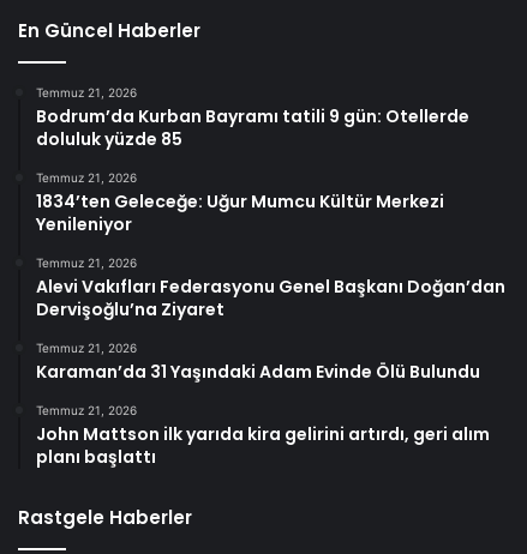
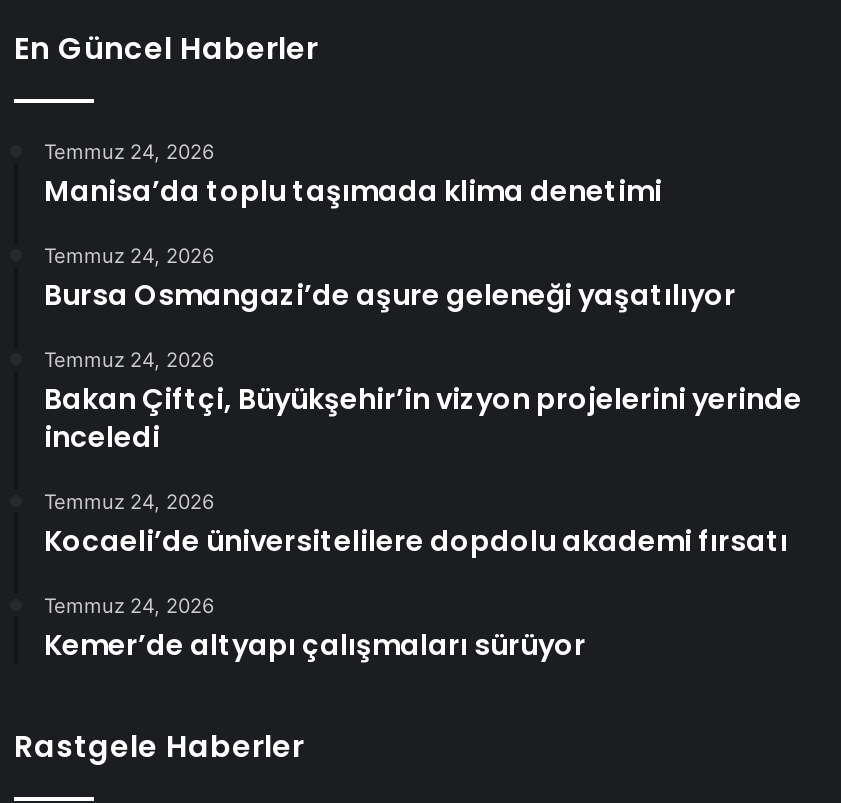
[36,85,469,151] Temmuz 21, 2026 | Bodrum’da Kurban Bayramı tatili 9 gün: Otellerde | doluluk yüzde 85 -> [44,139,662,211] Temmuz 24, 2026 | Manisa’da toplu taşımada klima denetimi
[36,170,444,236] Temmuz 21, 2026 | 1834’ten Geleceğe: Uğur Mumcu Kültür Merkezi | Yenileniyor -> [44,243,736,315] Temmuz 24, 2026 | Bursa Osmangazi’de aşure geleneği yaşatılıyor
[36,256,505,321] Temmuz 21, 2026 | Alevi Vakıfları Federasyonu Genel Başkanı Doğan’dan | Dervişoğlu’na Ziyaret -> [44,347,802,457] Temmuz 24, 2026 | Bakan Çiftçi, Büyükşehir’in vizyon projelerini yerinde | inceledi
[36,341,480,384] Temmuz 21, 2026 | Karaman’da 31 Yaşındaki Adam Evinde Ölü Bulundu -> [44,489,788,561] Temmuz 24, 2026 | Kocaeli’de üniversitelilere dopdolu akademi fırsatı
[36,403,490,469] Temmuz 21, 2026 | John Mattson ilk yarıda kira gelirini artırdı, geri alım | planı başlattı -> [44,593,586,665] Temmuz 24, 2026 | Kemer’de altyapı çalışmaları sürüyor

